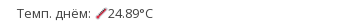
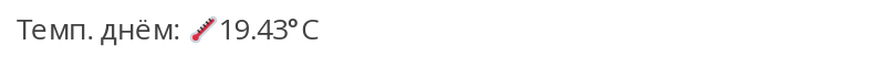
[17,4,153,22] Темп. днём: 24.89°C -> [16,10,318,49] Темп. днём: 19.43°C

